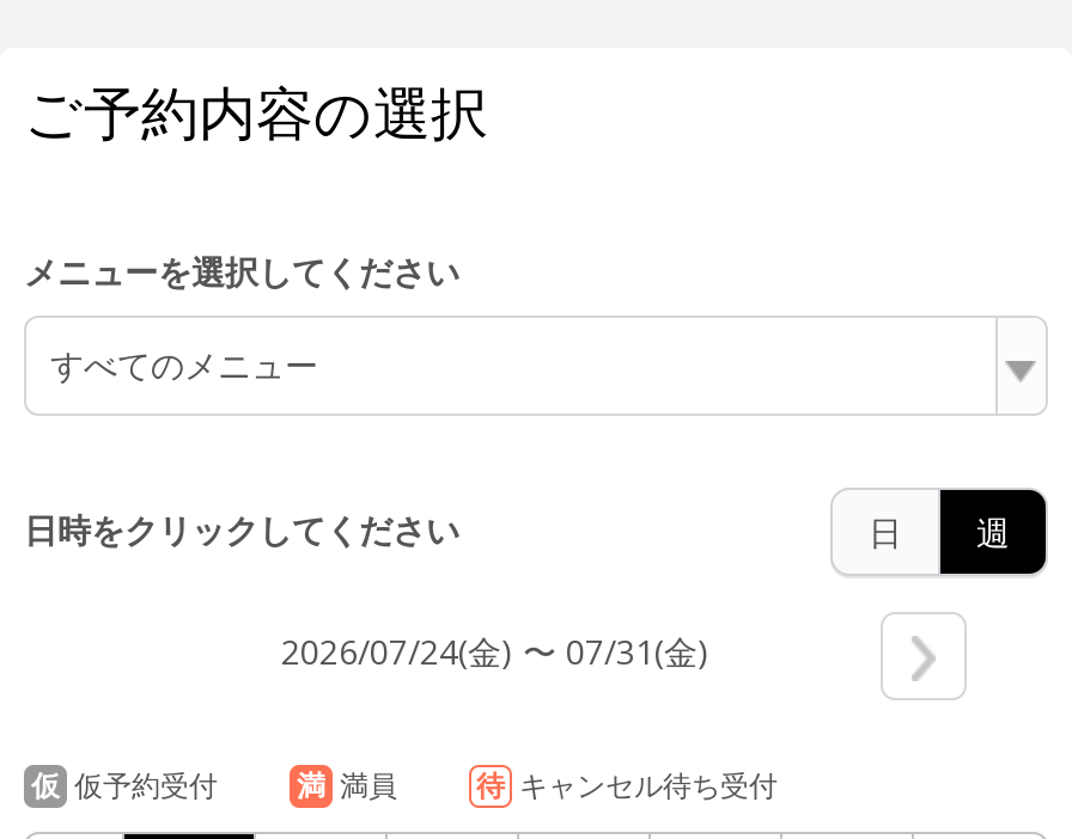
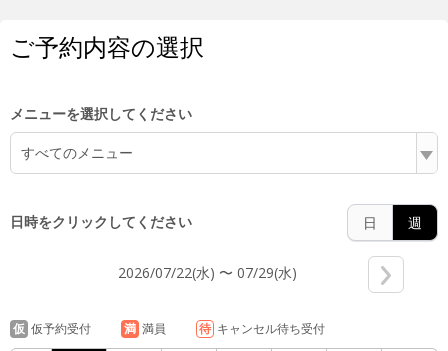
[281,629,709,674] 2026/07/24(金) 〜 07/31(金) -> [117,263,296,282] 2026/07/22(水) 〜 07/29(水)

